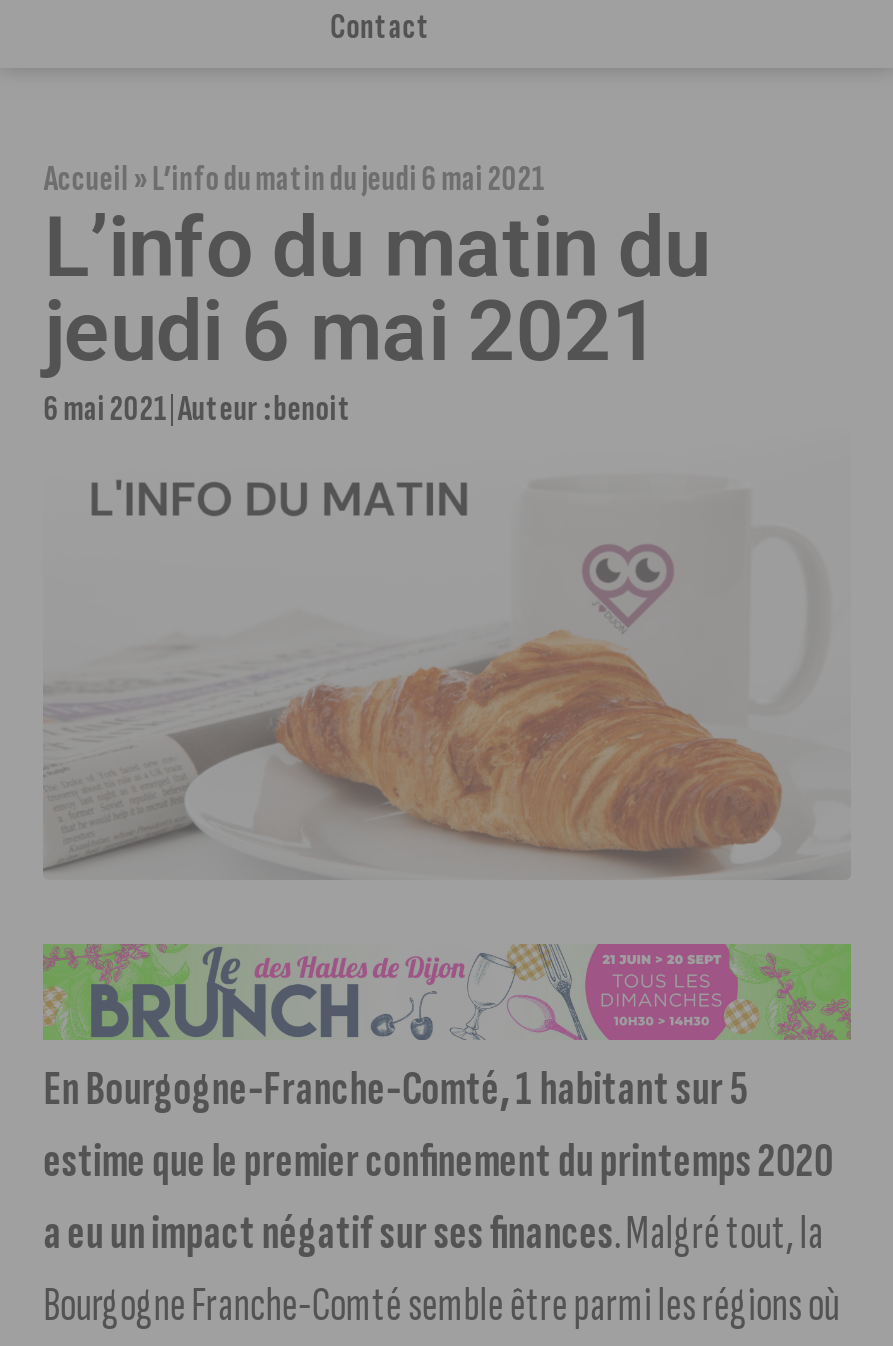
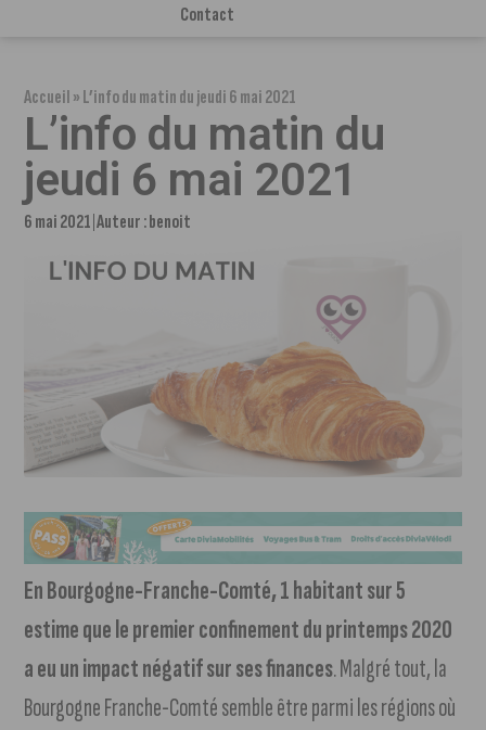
[41,942,853,1042] [image] -> [23,511,463,565] [image]

